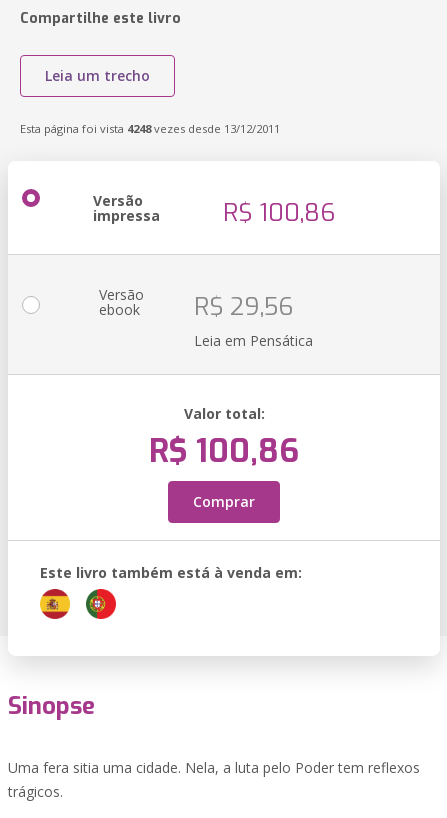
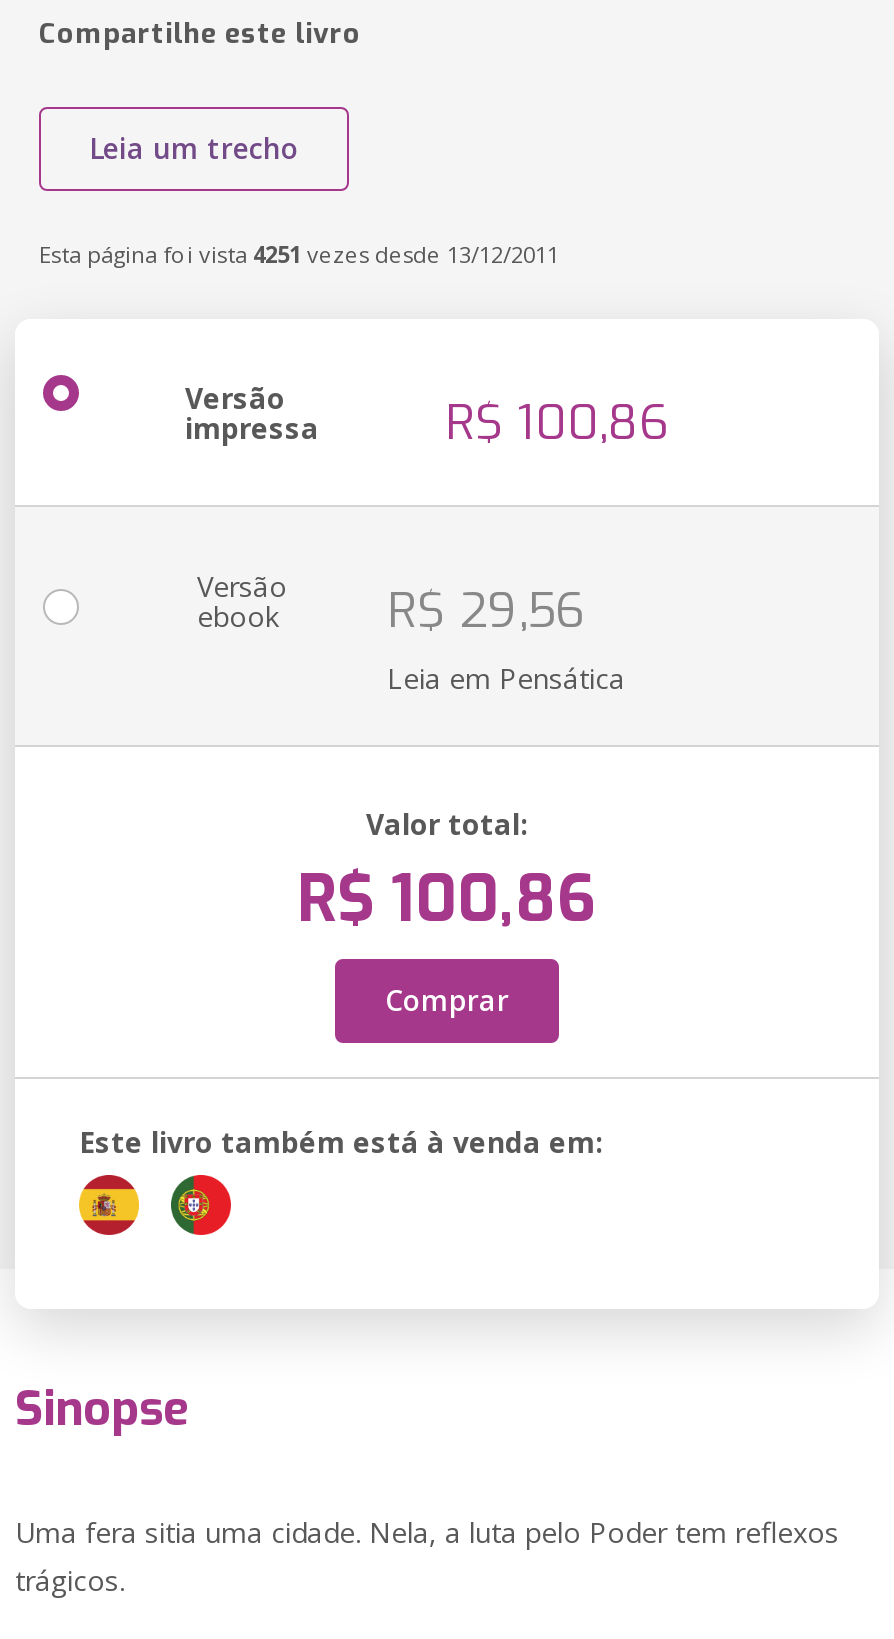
[20,121,280,136] Esta página foi vista 4248 vezes desde 13/12/2011 -> [39,239,559,269] Esta página foi vista 4251 vezes desde 13/12/2011

